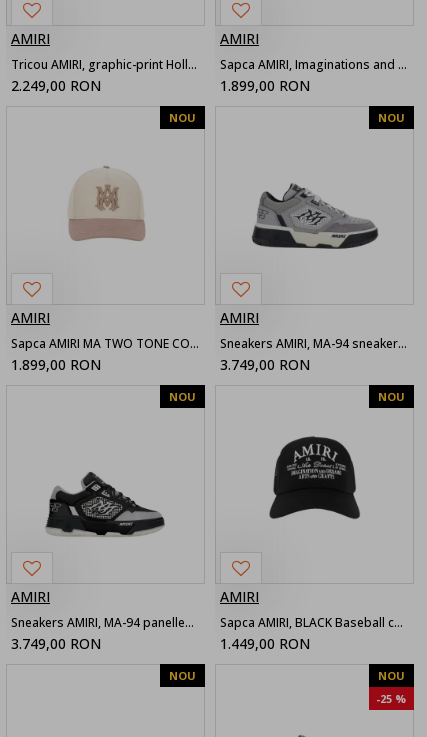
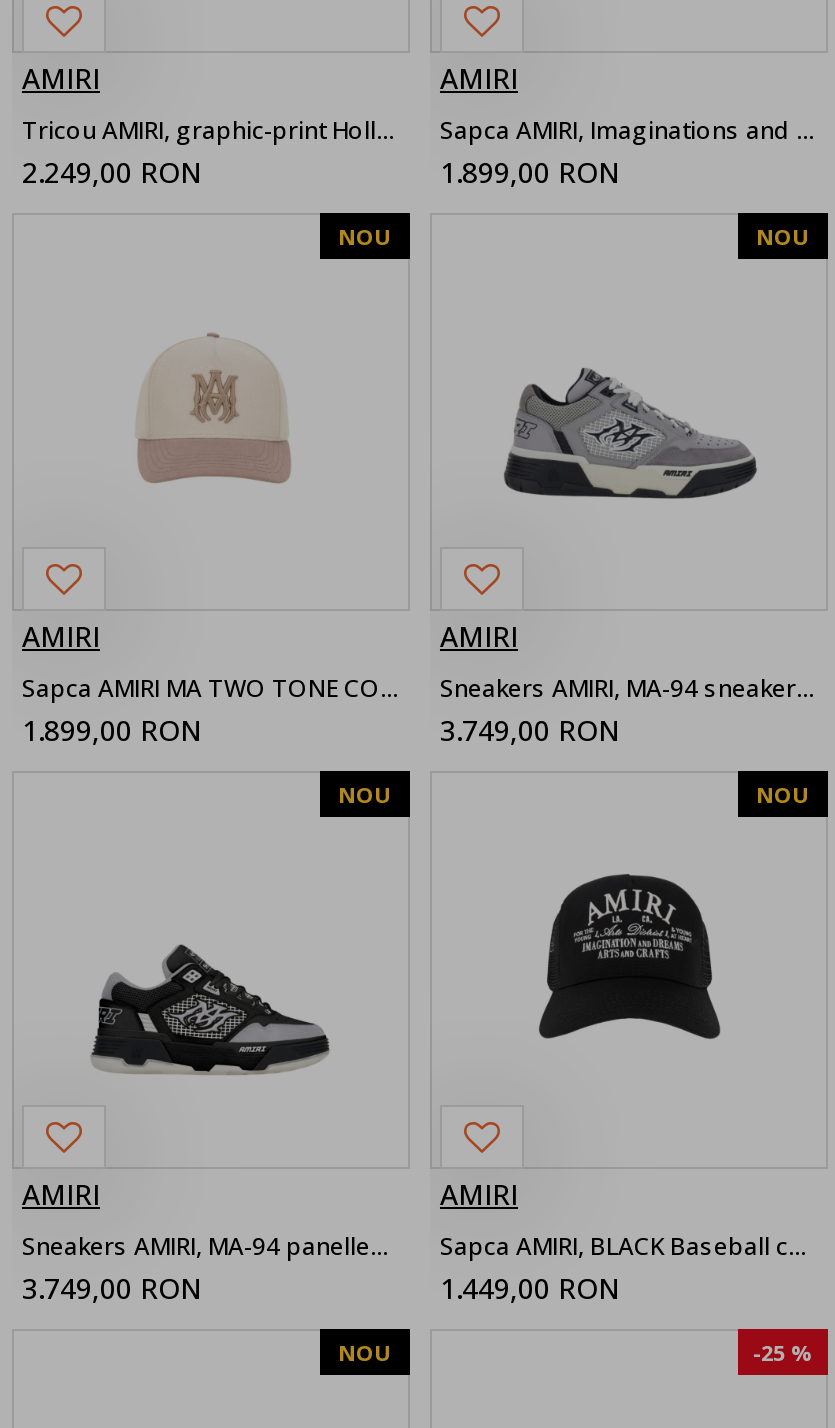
[378,668,405,683] NOU -> none

